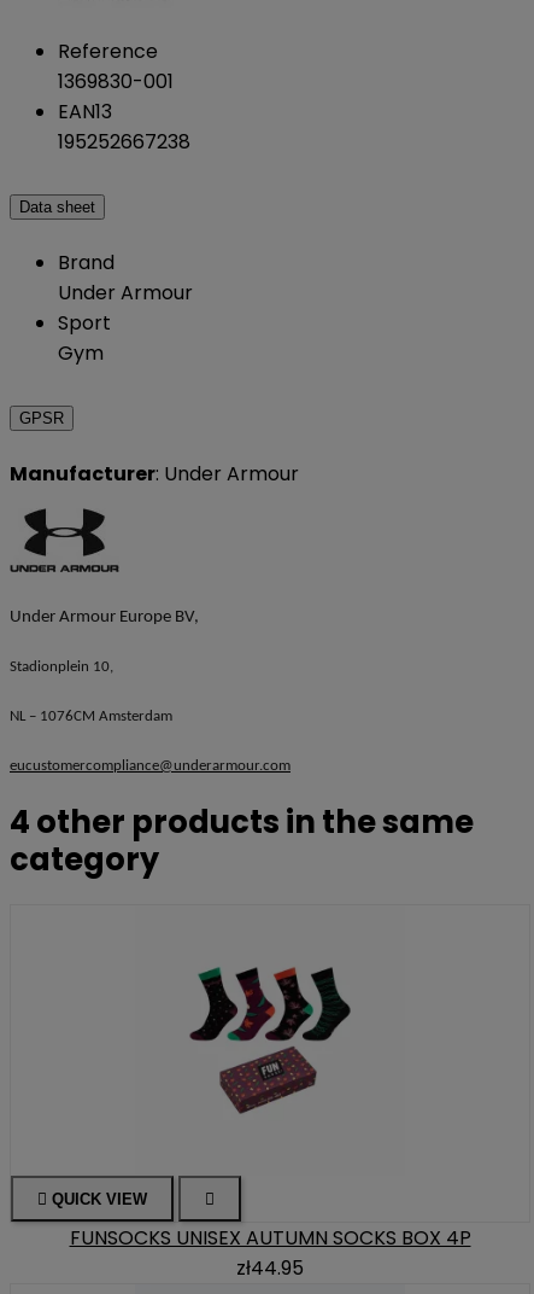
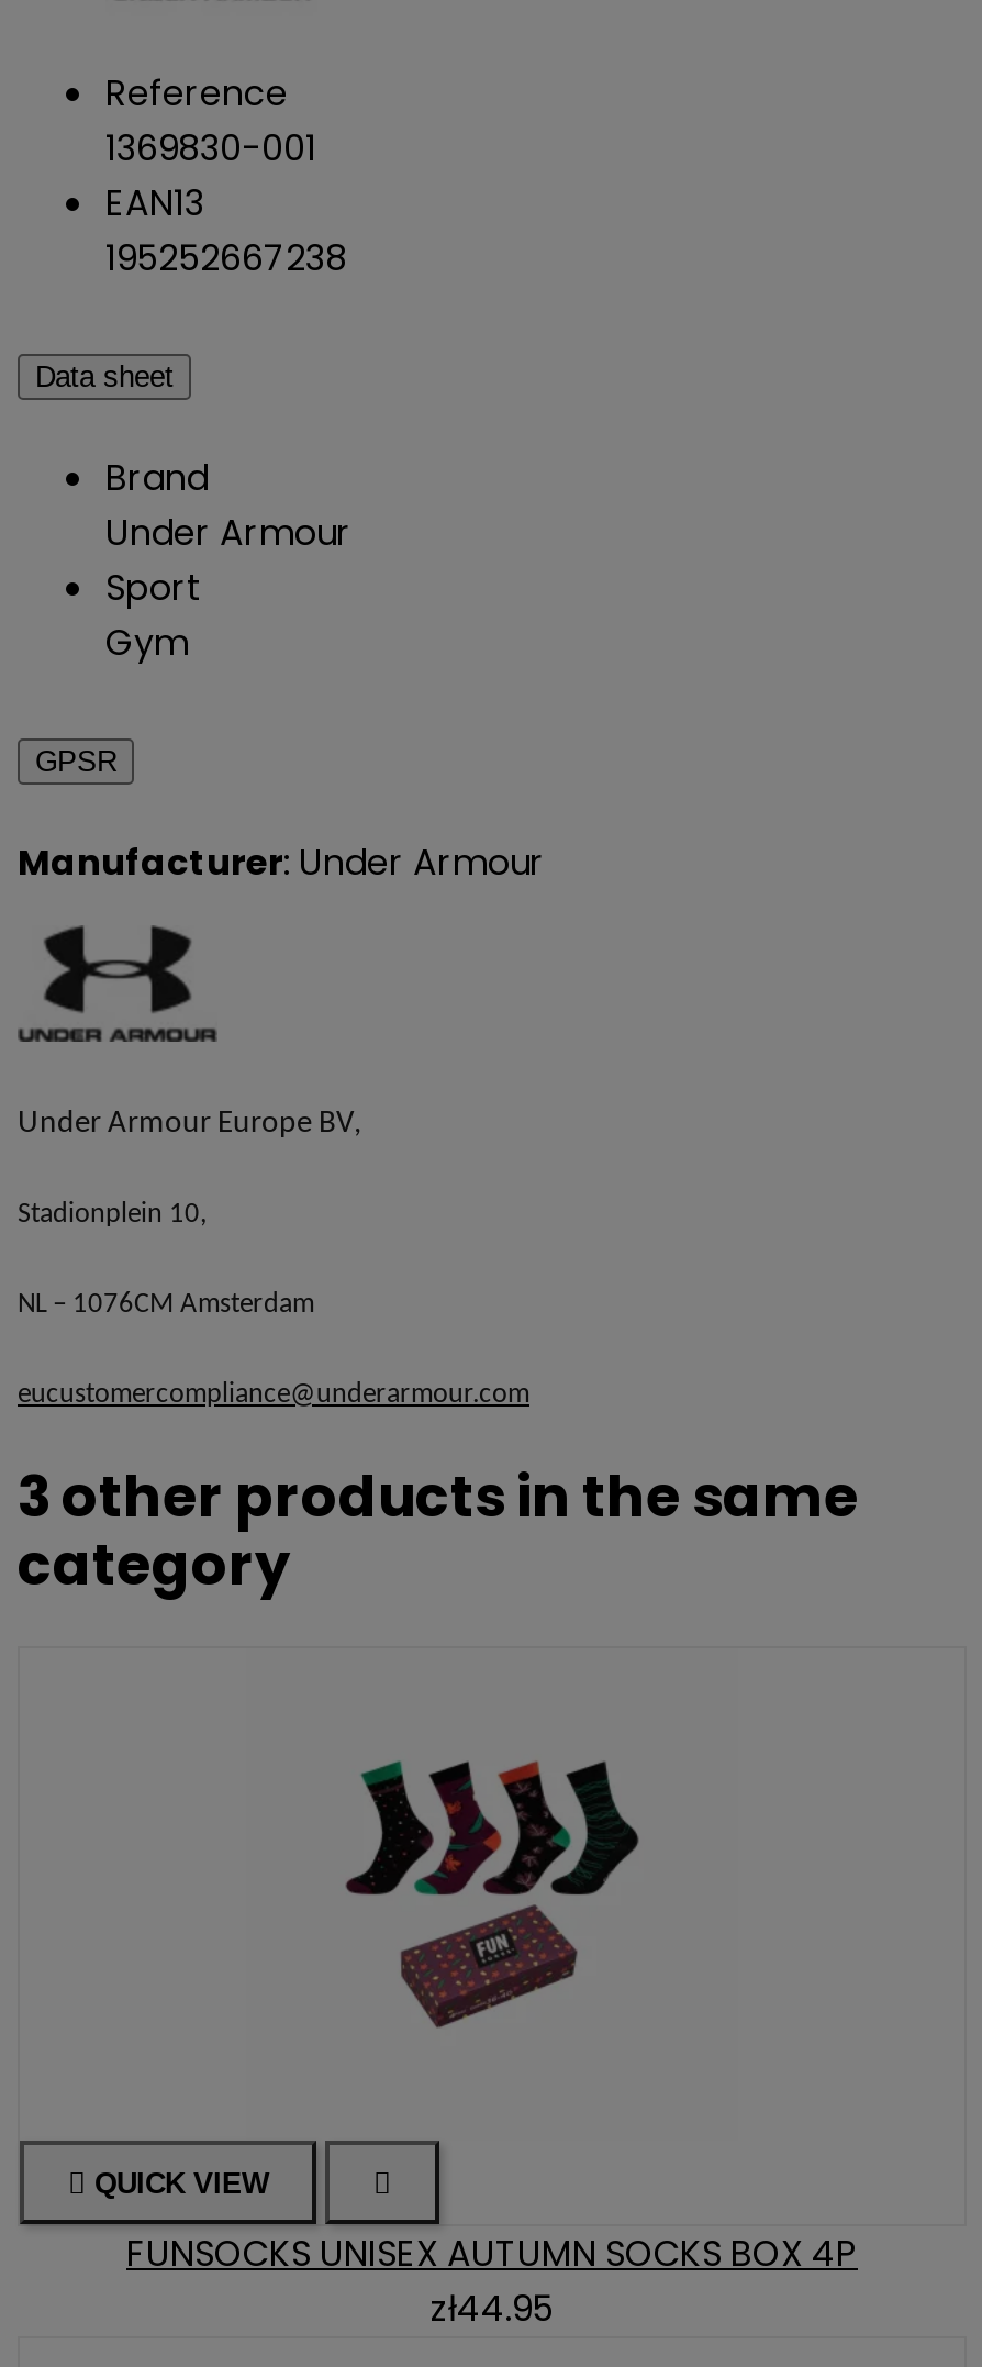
[10,800,474,844] 4 other products in the same -> [18,1457,859,1536] 3 other products in the same

